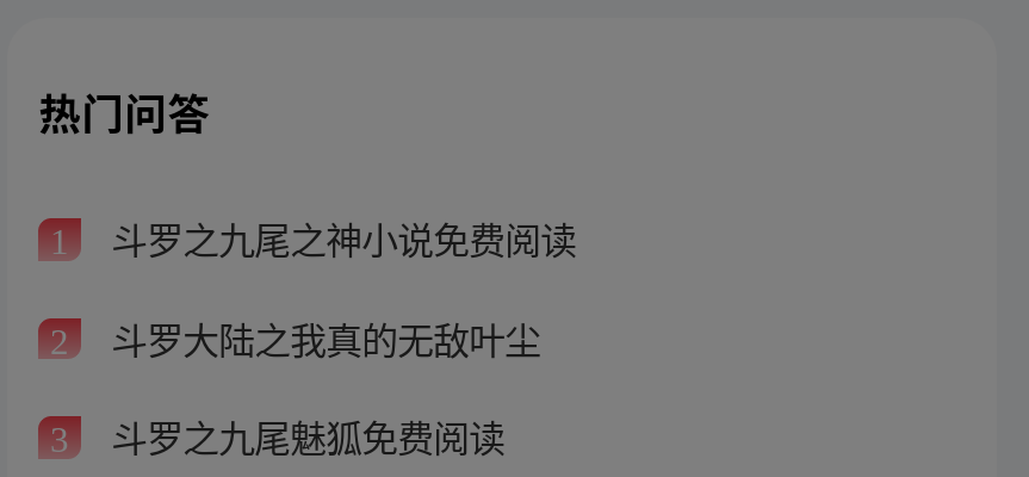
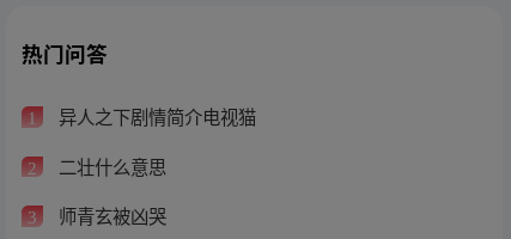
[102,212,576,264] 斗罗之九尾之神小说免费阅读 -> [53,103,256,129] 异人之下剧情简介电视猫
[102,311,540,363] 斗罗大陆之我真的无敌叶尘 -> [53,153,166,179] 二壮什么意思
[102,410,505,463] 斗罗之九尾魅狐免费阅读 -> [53,203,166,229] 师青玄被凶哭

